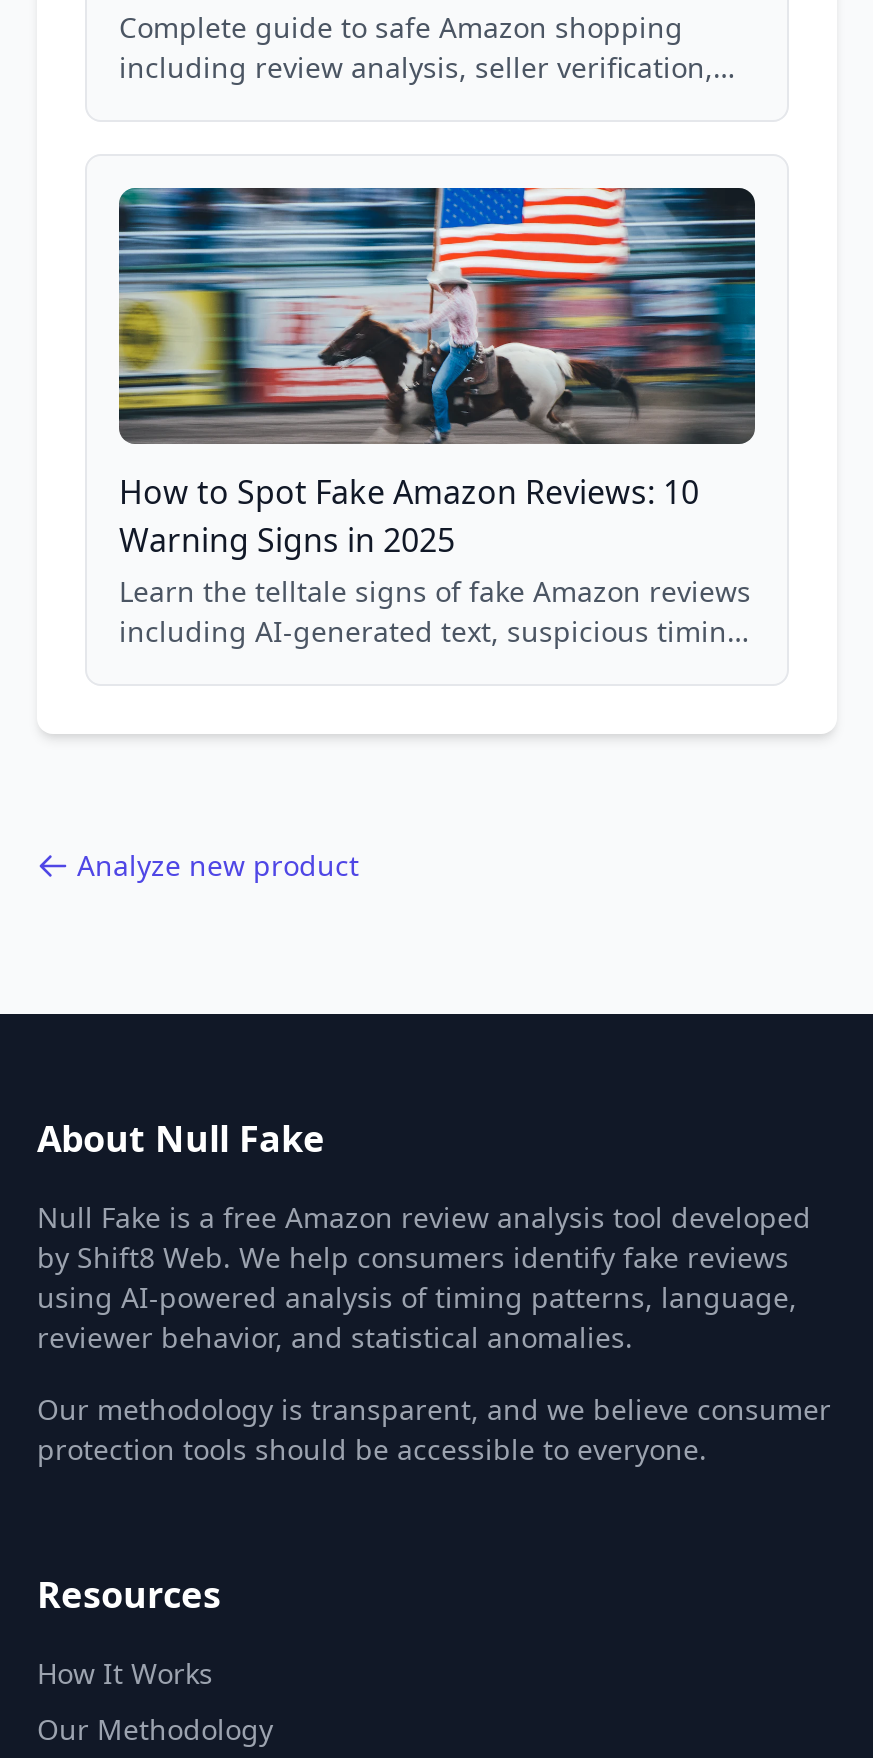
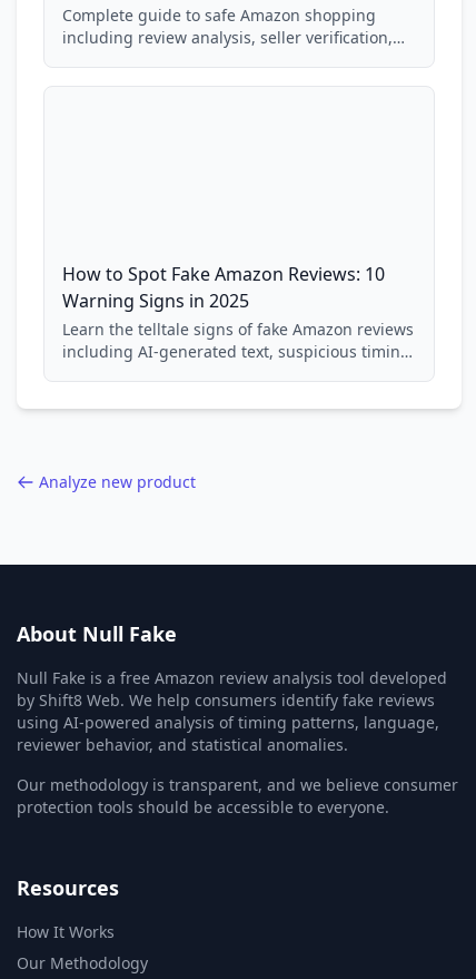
[117,186,757,446] [image] -> none

